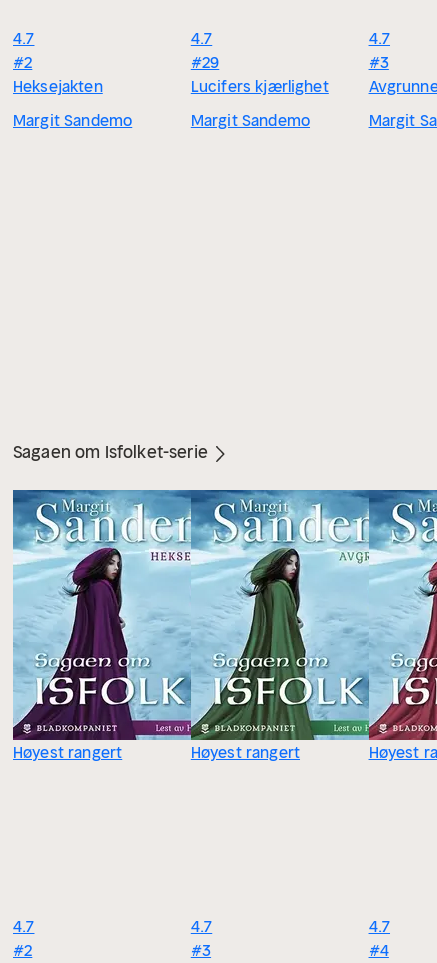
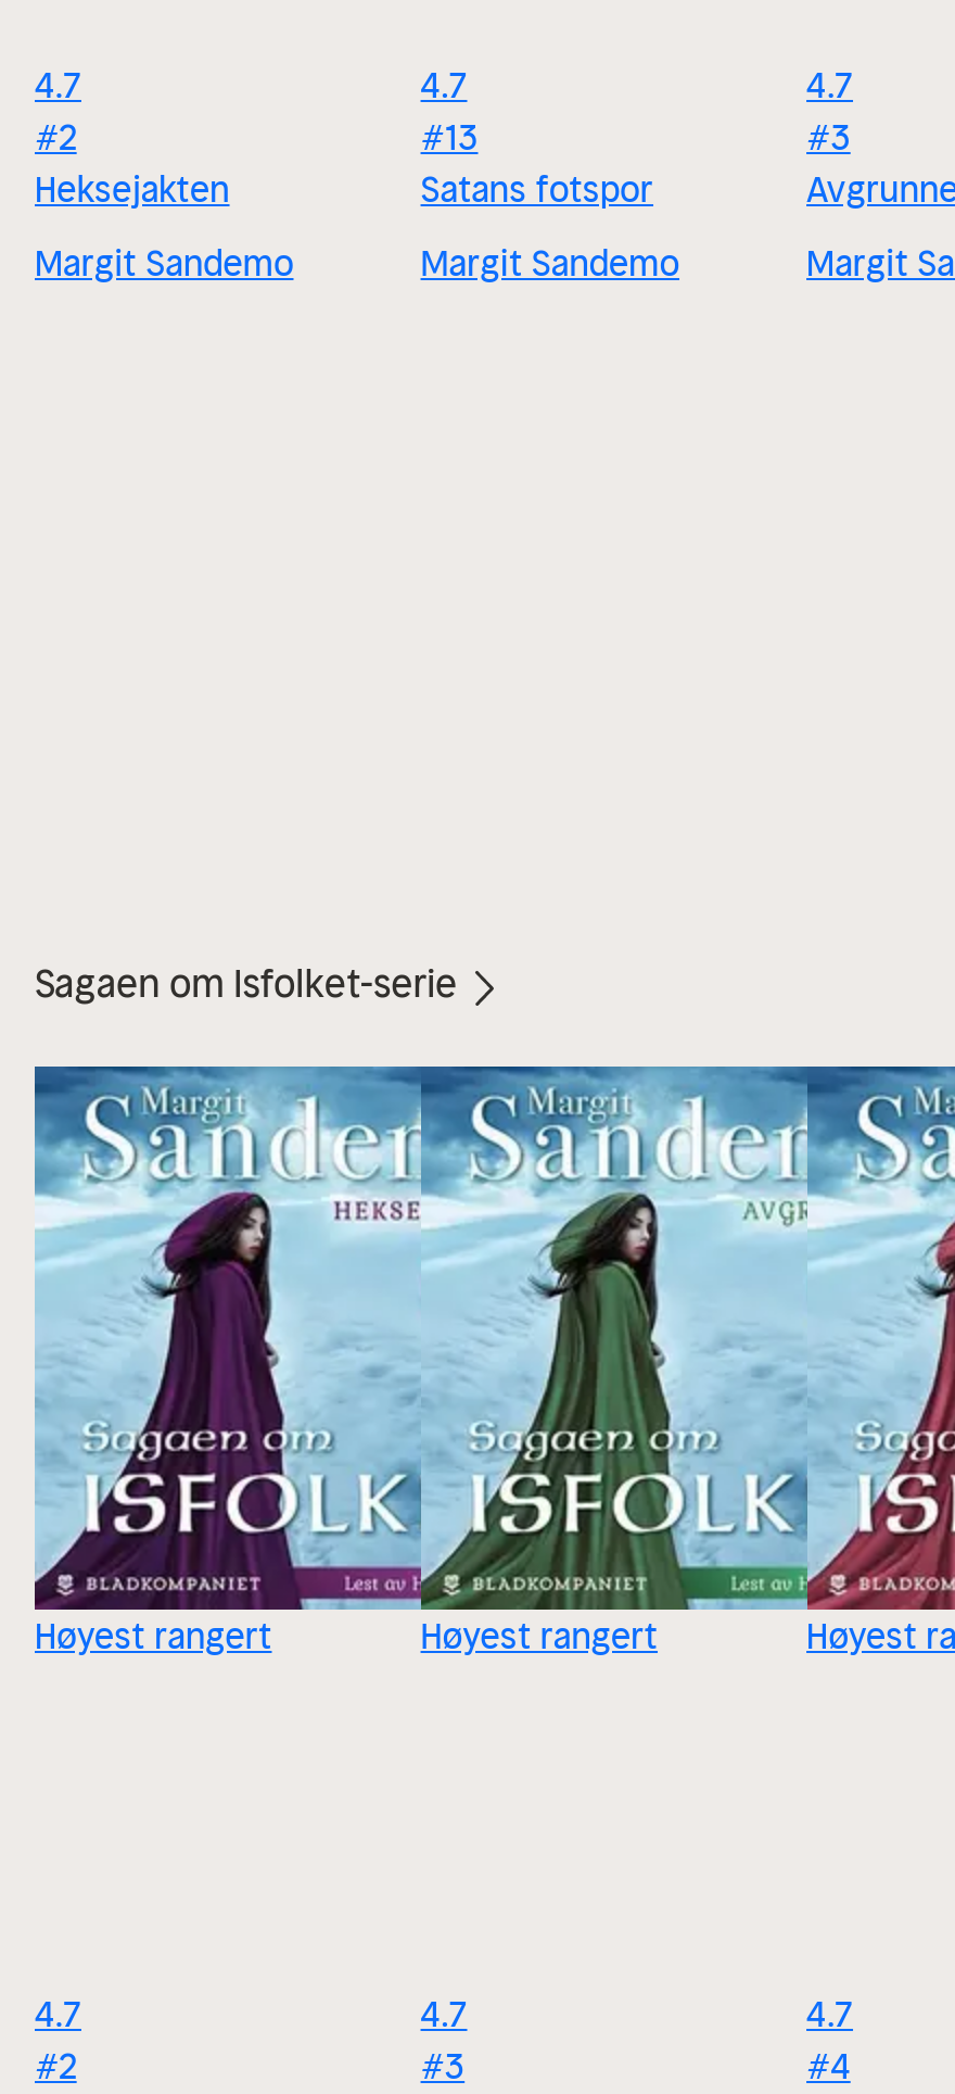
[191,52,329,96] #29 | Lucifers kjærlighet -> [421,116,653,212] #13 | Satans fotspor

